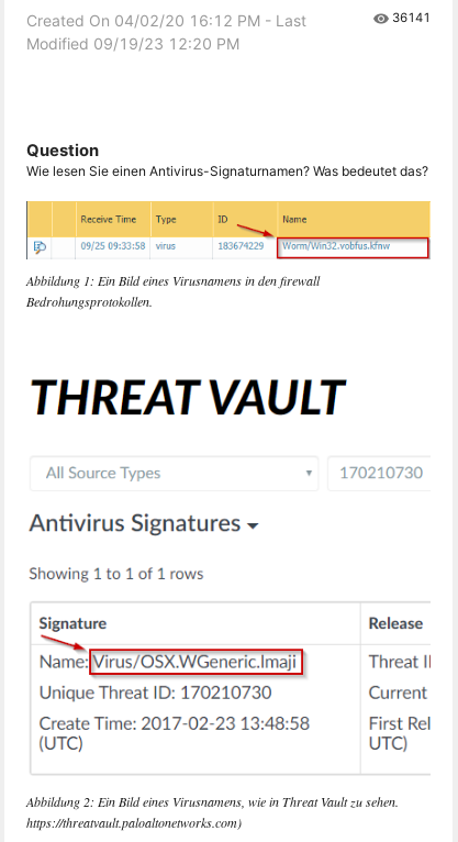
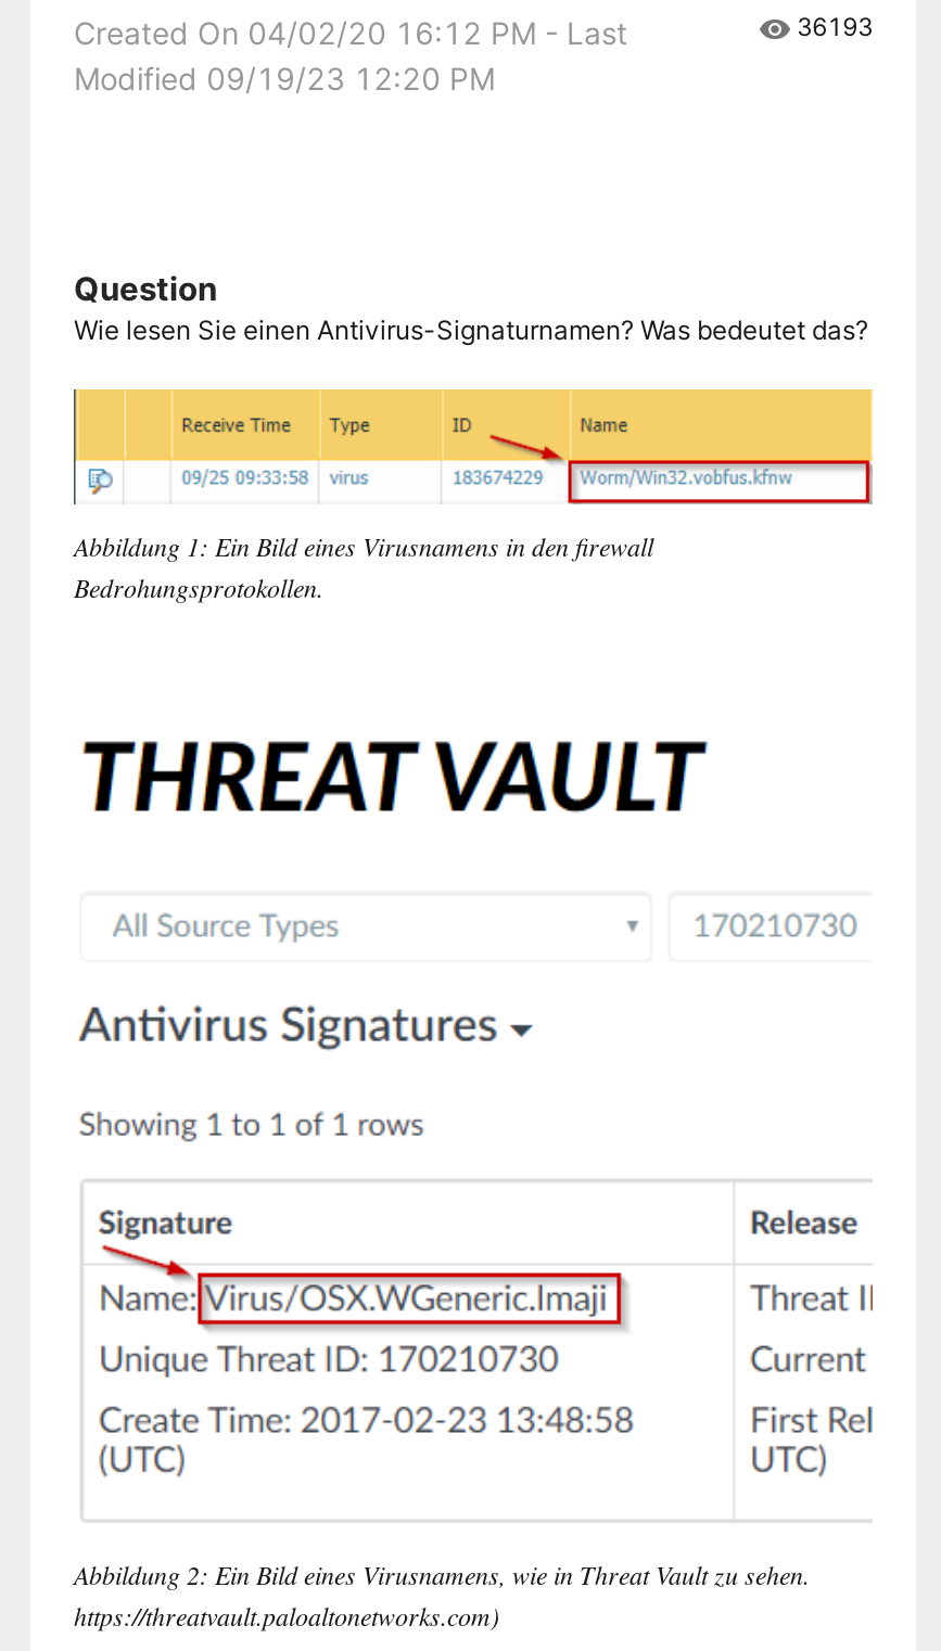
[392,10,431,25] 36141 -> [797,12,873,42] 36193

